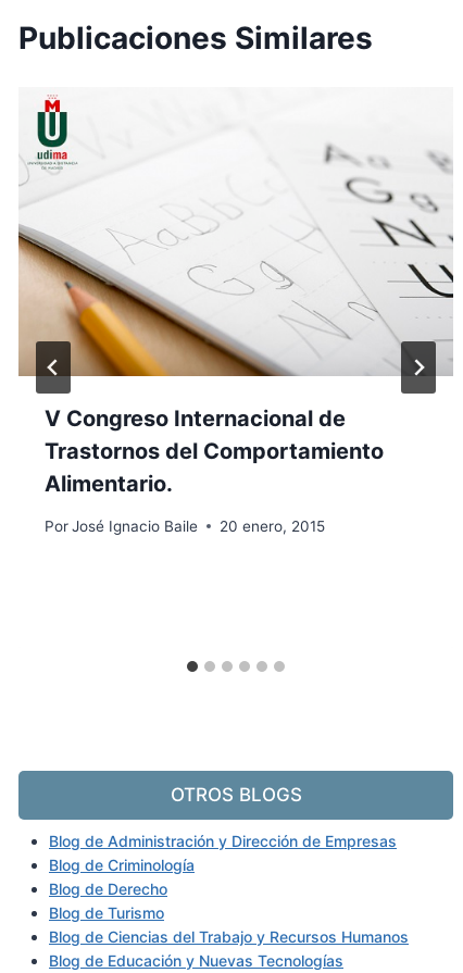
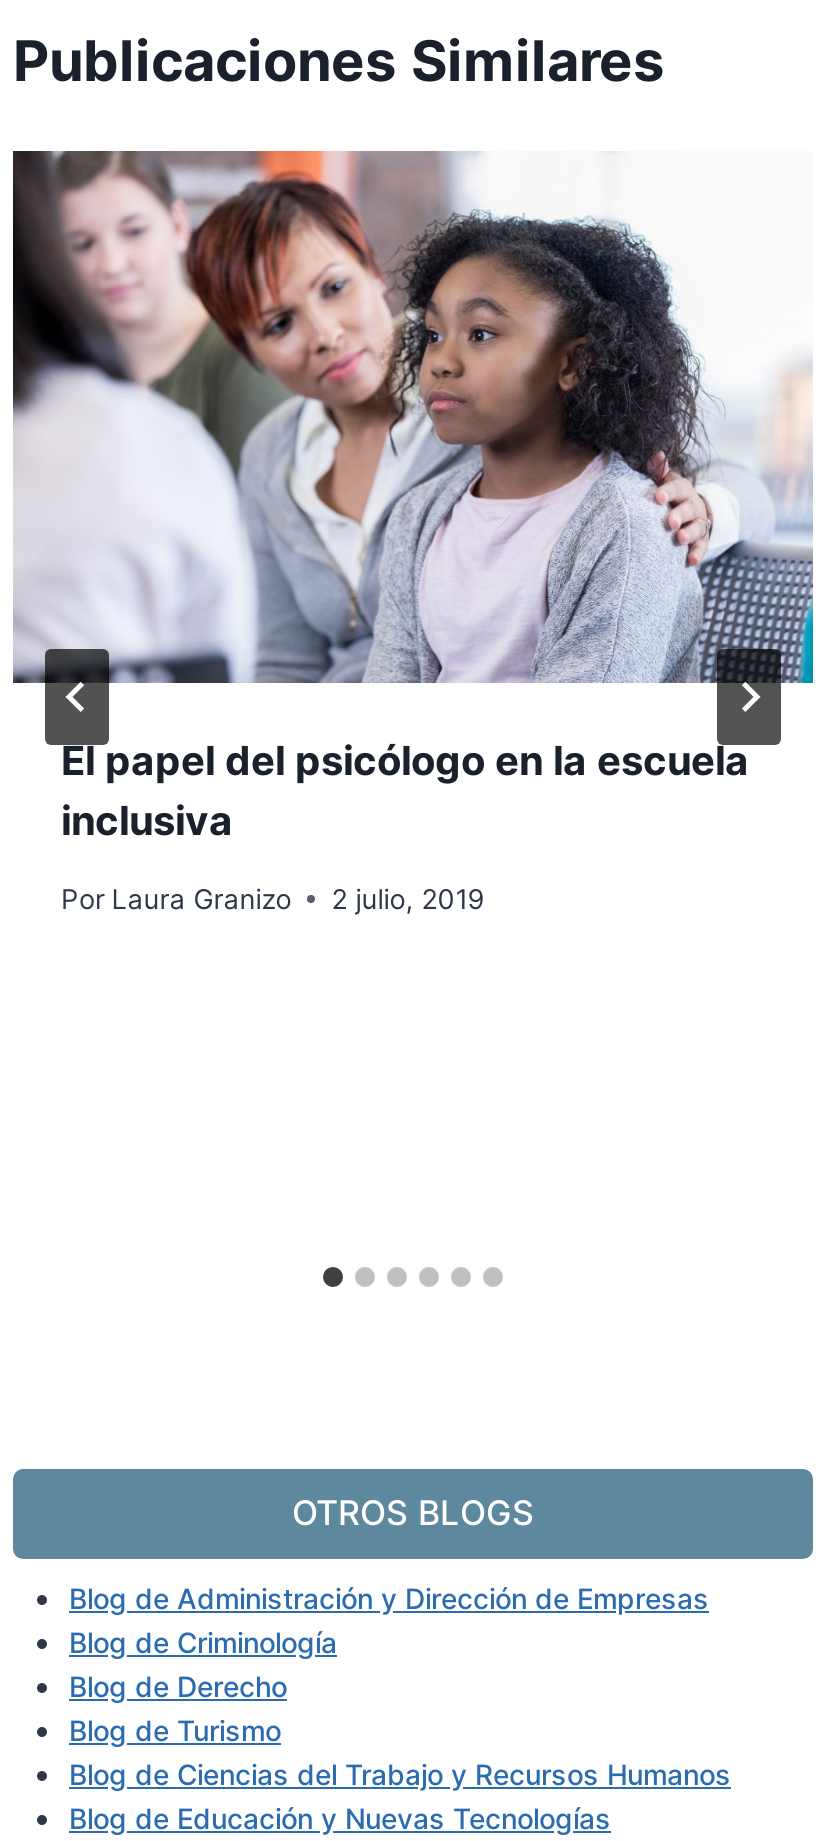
[17,87,453,497] [image] | V Congreso Internacional de | Trastornos del Comportamiento | Alimentario. -> [11,149,815,846] [image] | El papel del psicólogo en la escuela | inclusiva
[45,517,325,535] Por José Ignacio Baile | 20 enero, 2015 -> [61,883,483,915] Por Laura Granizo | 2 julio, 2019

